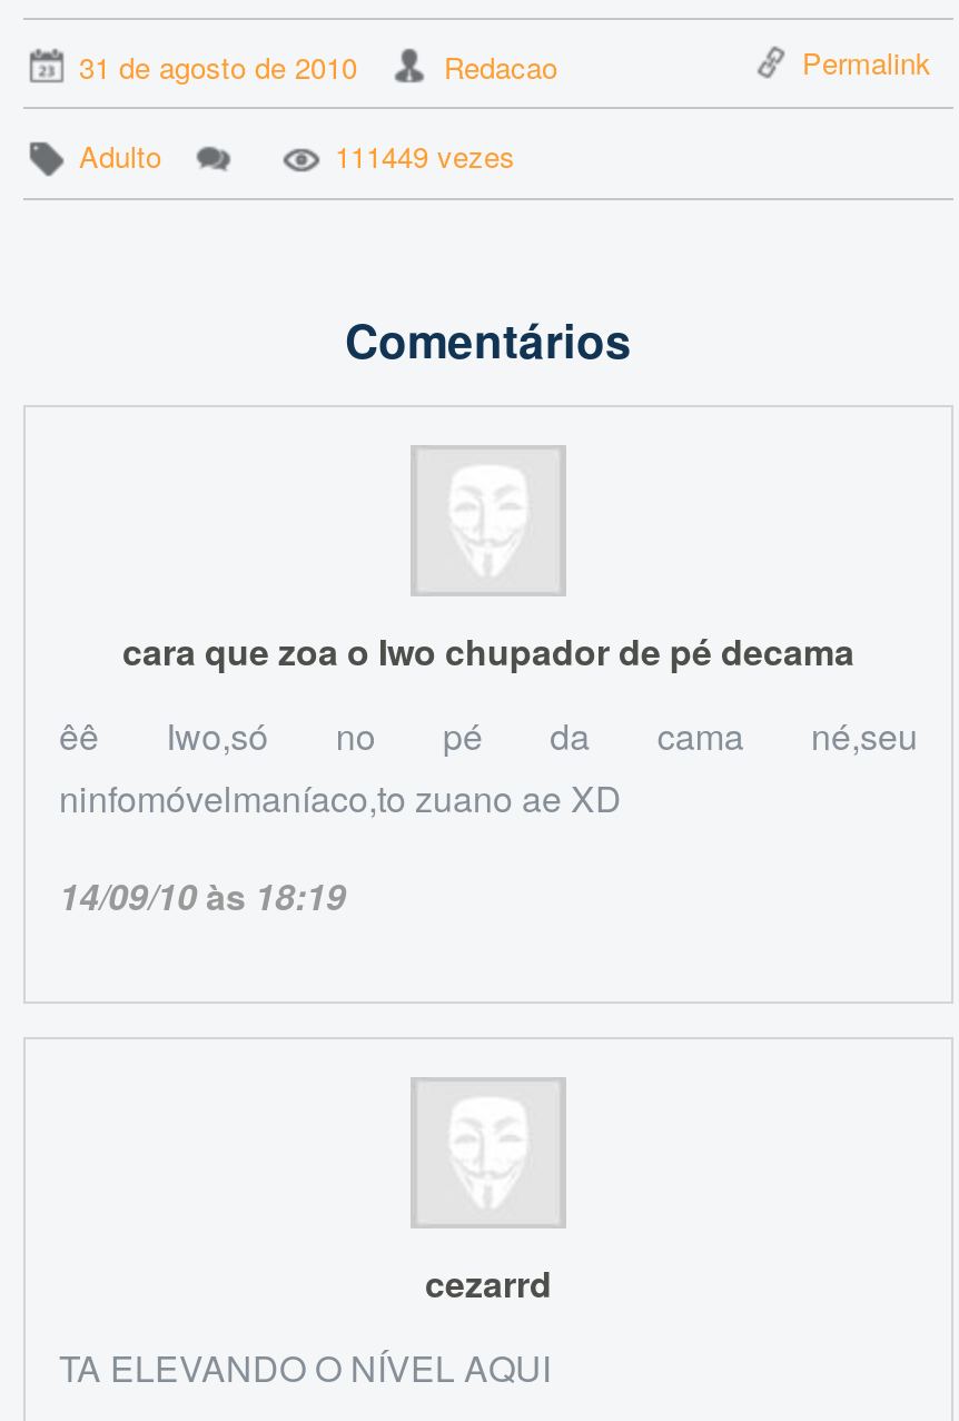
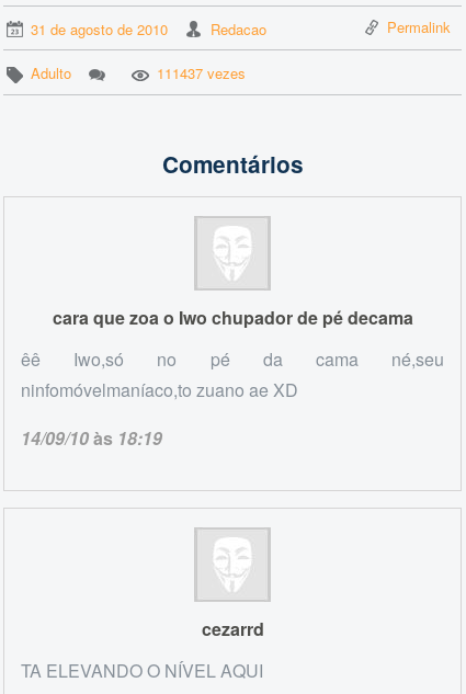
[335,135,515,178] 111449 vezes -> [157,63,246,84] 111437 vezes

